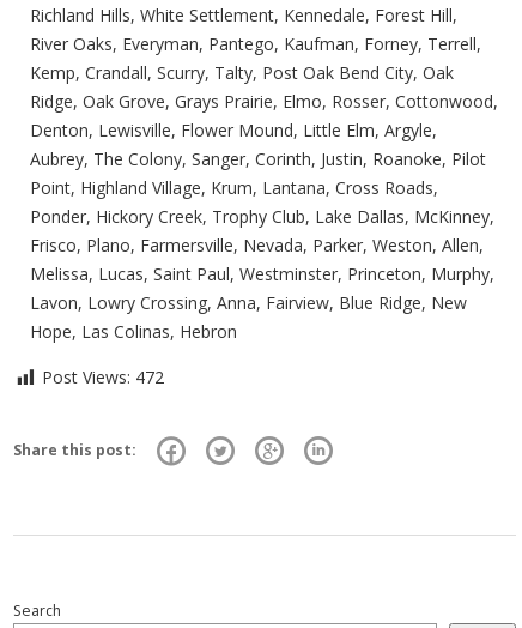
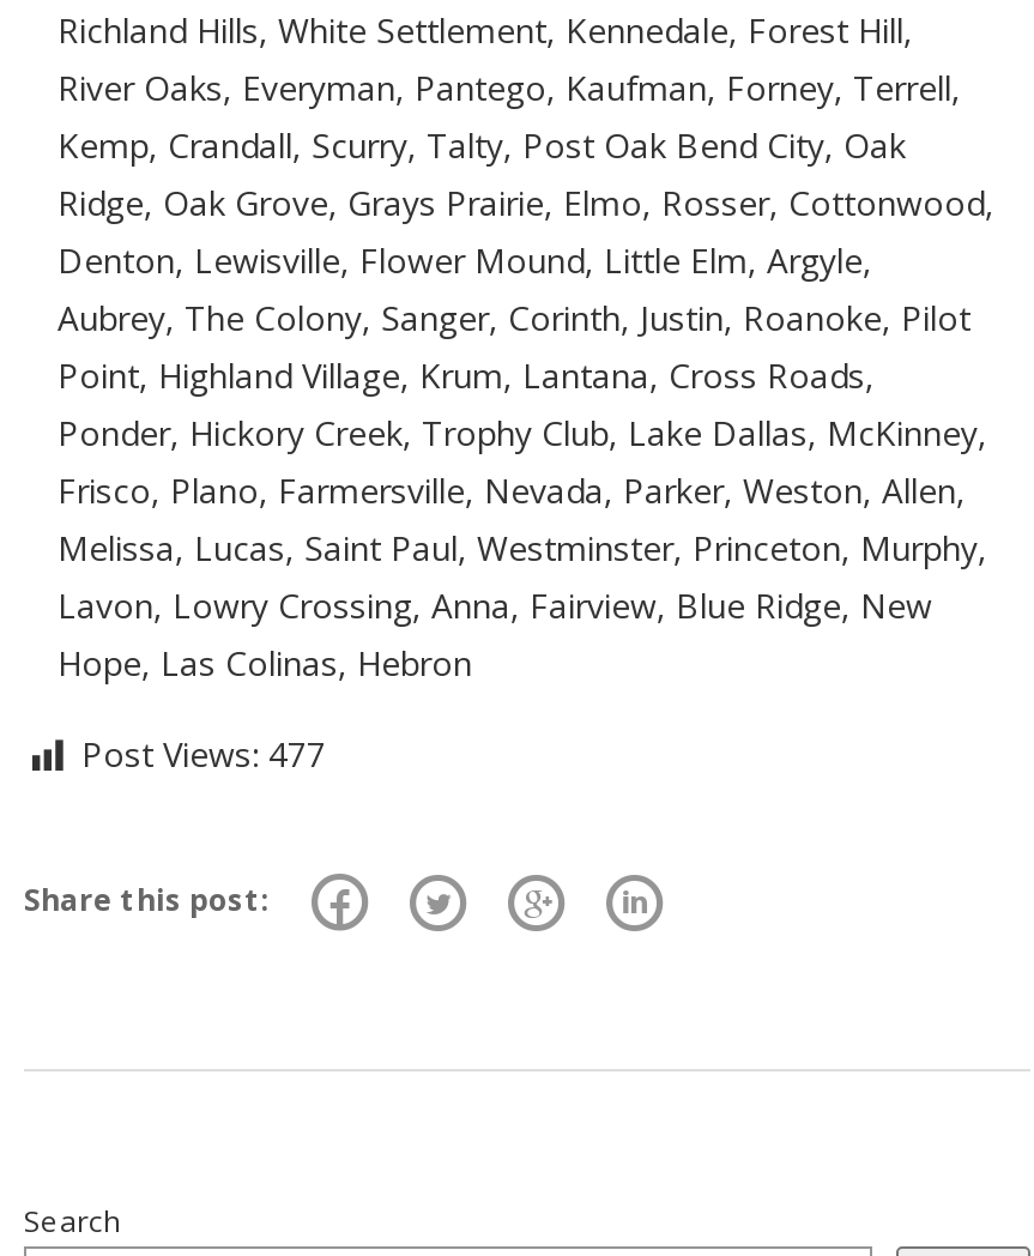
[42,366,164,389] Post Views: 472 -> [81,732,326,778] Post Views: 477

